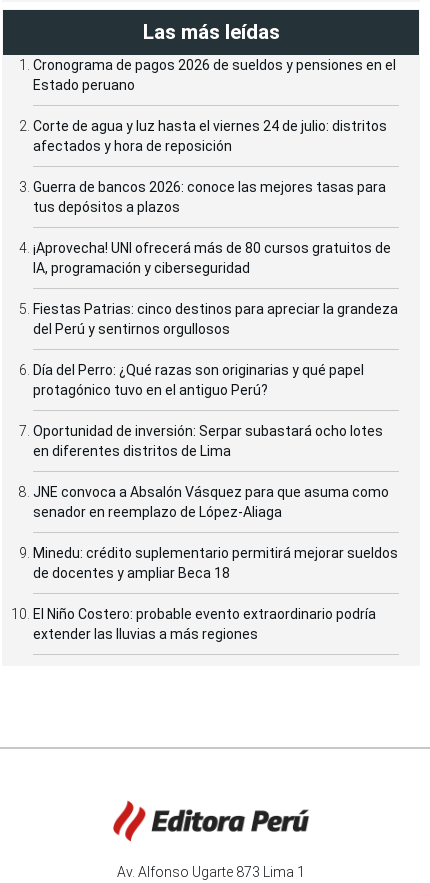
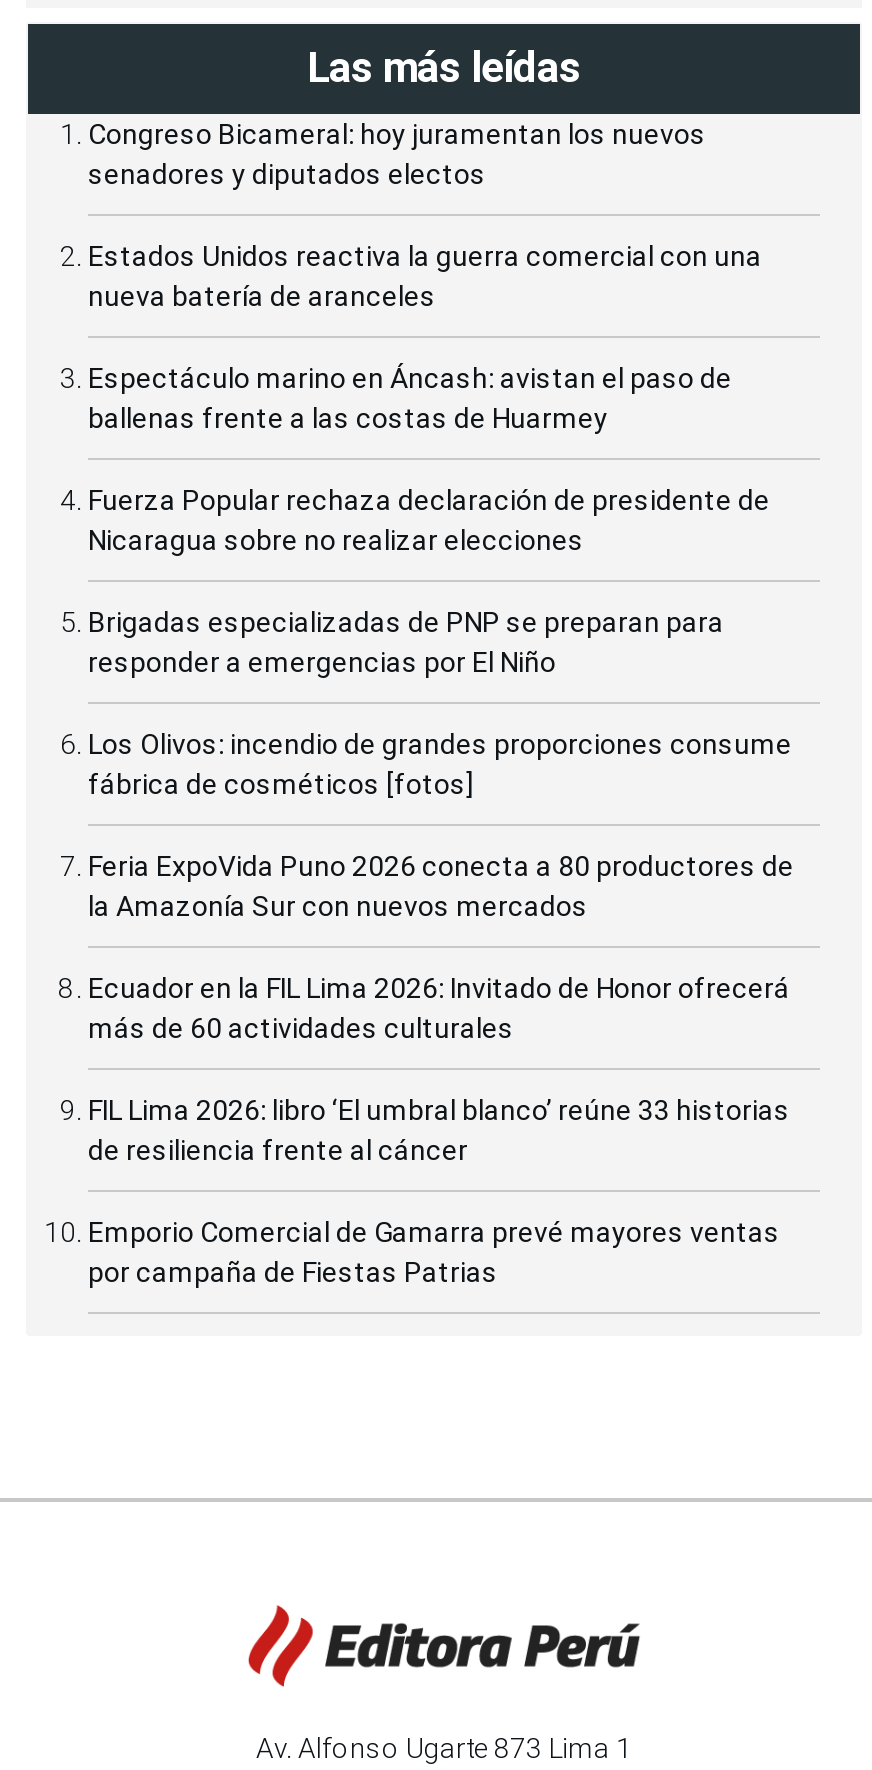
[33,56,396,92] Cronograma de pagos 2026 de sueldos y pensiones en el | Estado peruano -> [88,117,706,189] Congreso Bicameral: hoy juramentan los nuevos | senadores y diputados electos
[33,117,387,153] Corte de agua y luz hasta el viernes 24 de julio: distritos | afectados y hora de reposición -> [88,239,762,311] Estados Unidos reactiva la guerra comercial con una | nueva batería de aranceles
[33,178,386,214] Guerra de bancos 2026: conoce las mejores tasas para | tus depósitos a plazos -> [88,361,732,433] Espectáculo marino en Áncash: avistan el paso de | ballenas frente a las costas de Huarmey
[33,239,391,275] ¡Aprovecha! UNI ofrecerá más de 80 cursos gratuitos de | IA, programación y ciberseguridad -> [88,483,770,555] Fuerza Popular rechaza declaración de presidente de | Nicaragua sobre no realizar elecciones
[33,300,398,336] Fiestas Patrias: cinco destinos para apreciar la grandeza | del Perú y sentirnos orgullosos -> [88,605,724,677] Brigadas especializadas de PNP se preparan para | responder a emergencias por El Niño
[33,361,364,397] Día del Perro: ¿Qué razas son originarias y qué papel | protagónico tuvo en el antiguo Perú? -> [88,727,792,799] Los Olivos: incendio de grandes proporciones consume | fábrica de cosméticos [fotos]
[33,422,383,458] Oportunidad de inversión: Serpar subastará ocho lotes | en diferentes distritos de Lima -> [88,849,794,921] Feria ExpoVida Puno 2026 conecta a 80 productores de | la Amazonía Sur con nuevos mercados
[33,483,389,519] JNE convoca a Absalón Vásquez para que asuma como | senador en reemplazo de López-Aliaga -> [88,971,790,1043] Ecuador en la FIL Lima 2026: Invitado de Honor ofrecerá | más de 60 actividades culturales
[33,544,398,580] Minedu: crédito suplementario permitirá mejorar sueldos | de docentes y ampliar Beca 18 -> [88,1093,790,1165] FIL Lima 2026: libro ‘El umbral blanco’ reúne 33 historias | de resiliencia frente al cáncer
[33,605,376,641] El Niño Costero: probable evento extraordinario podría | extender las lluvias a más regiones -> [88,1215,780,1287] Emporio Comercial de Gamarra prevé mayores ventas | por campaña de Fiestas Patrias

